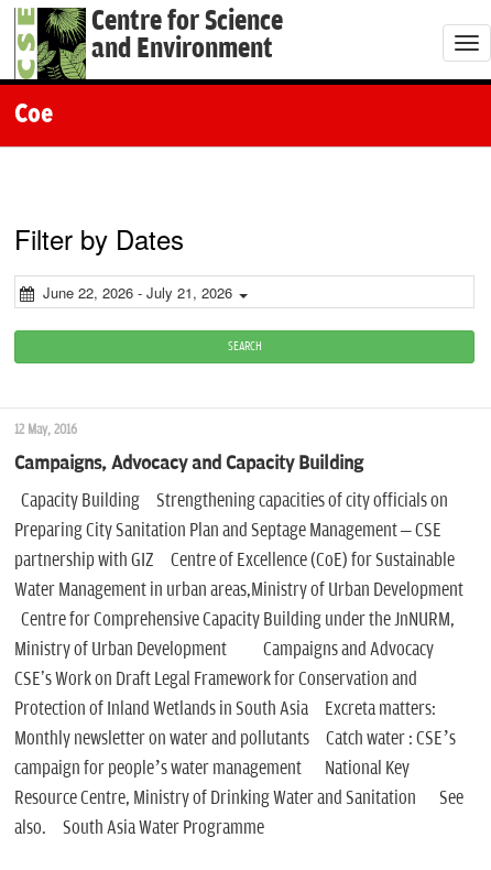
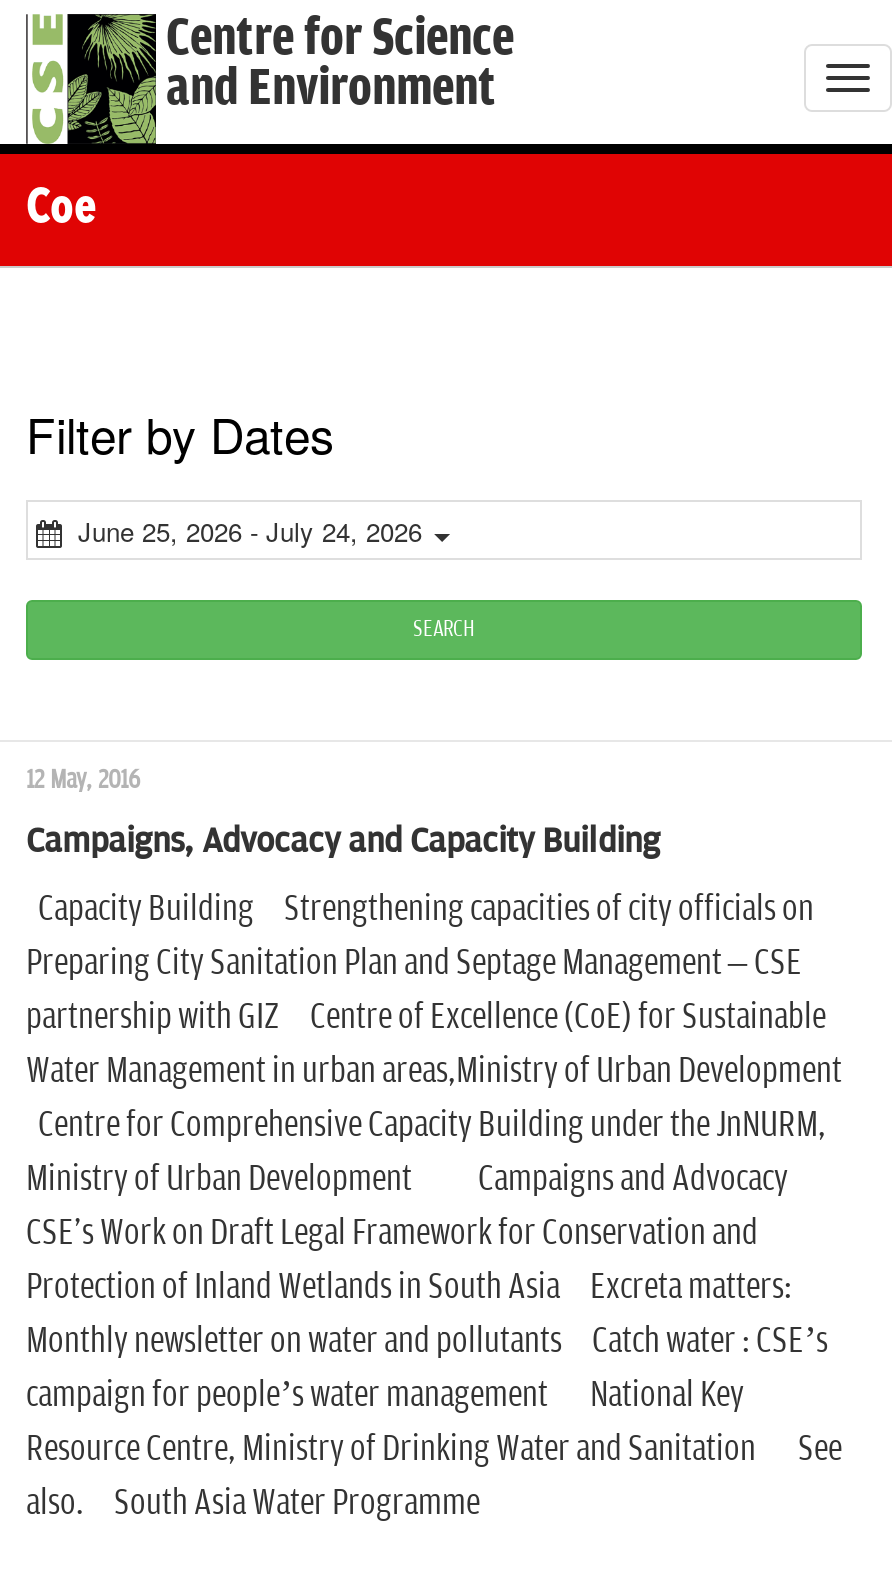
[43,282,232,303] June 22, 2026 - July 21, 2026 -> [78,512,422,550] June 25, 2026 - July 24, 2026

